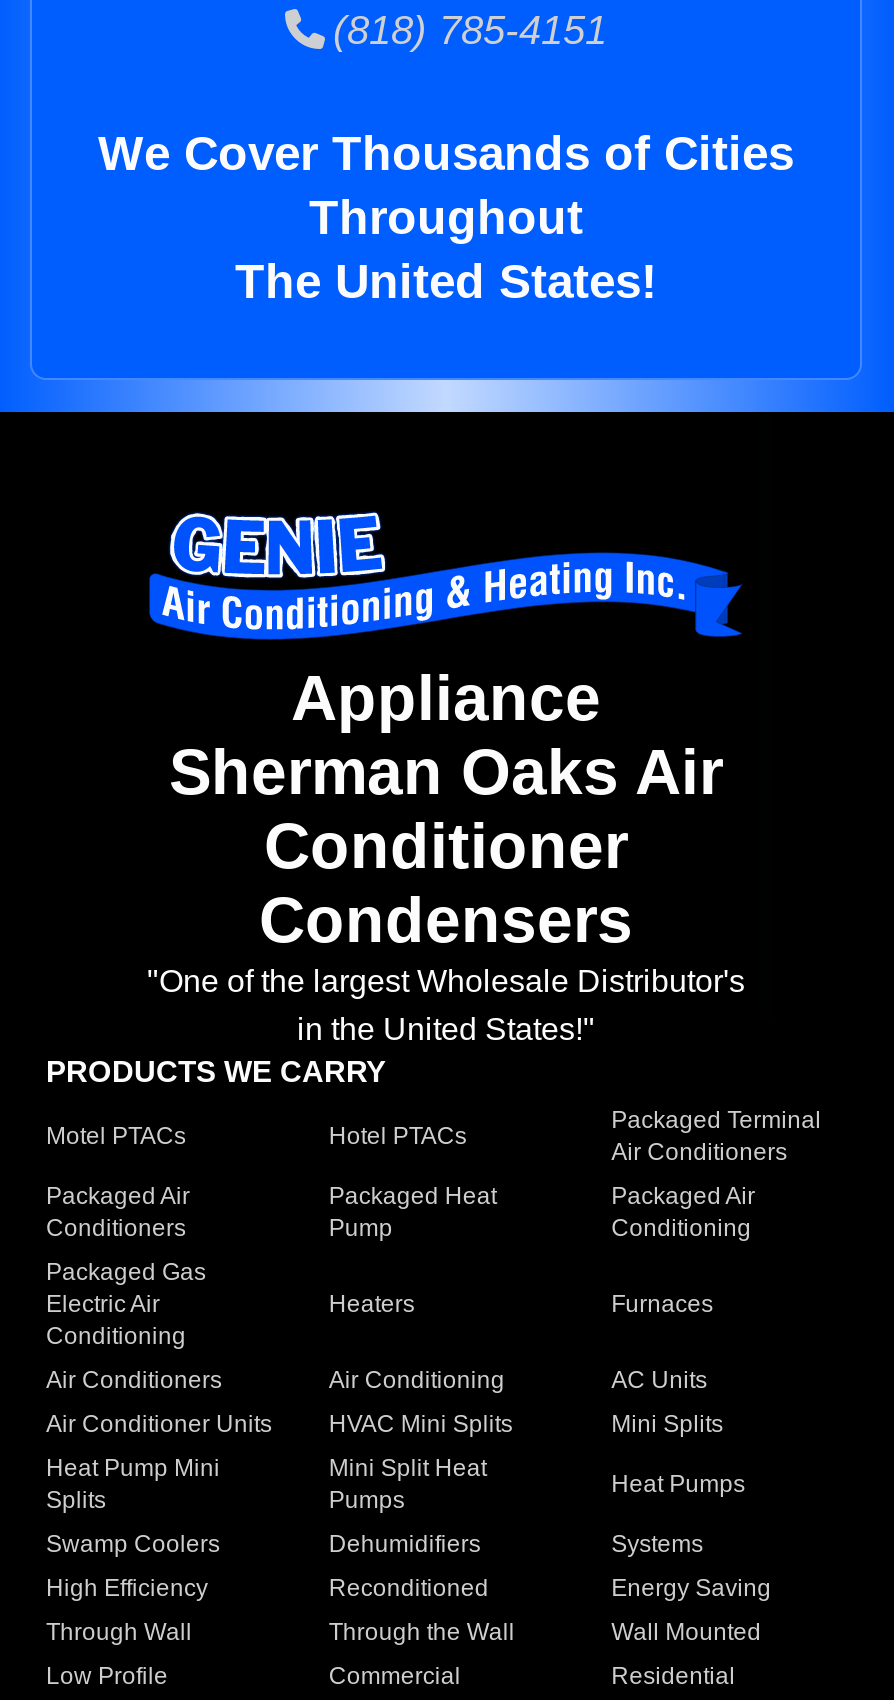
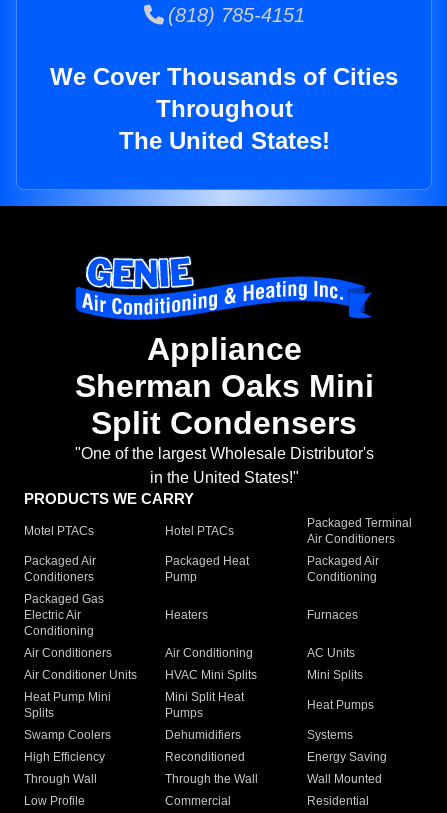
[169,737,723,957] Sherman Oaks Air | Conditioner | Condensers -> [74,368,373,441] Sherman Oaks Mini | Split Condensers

